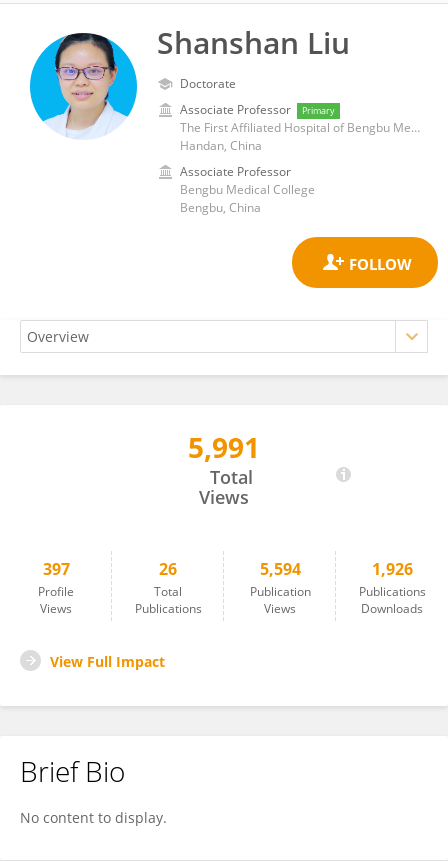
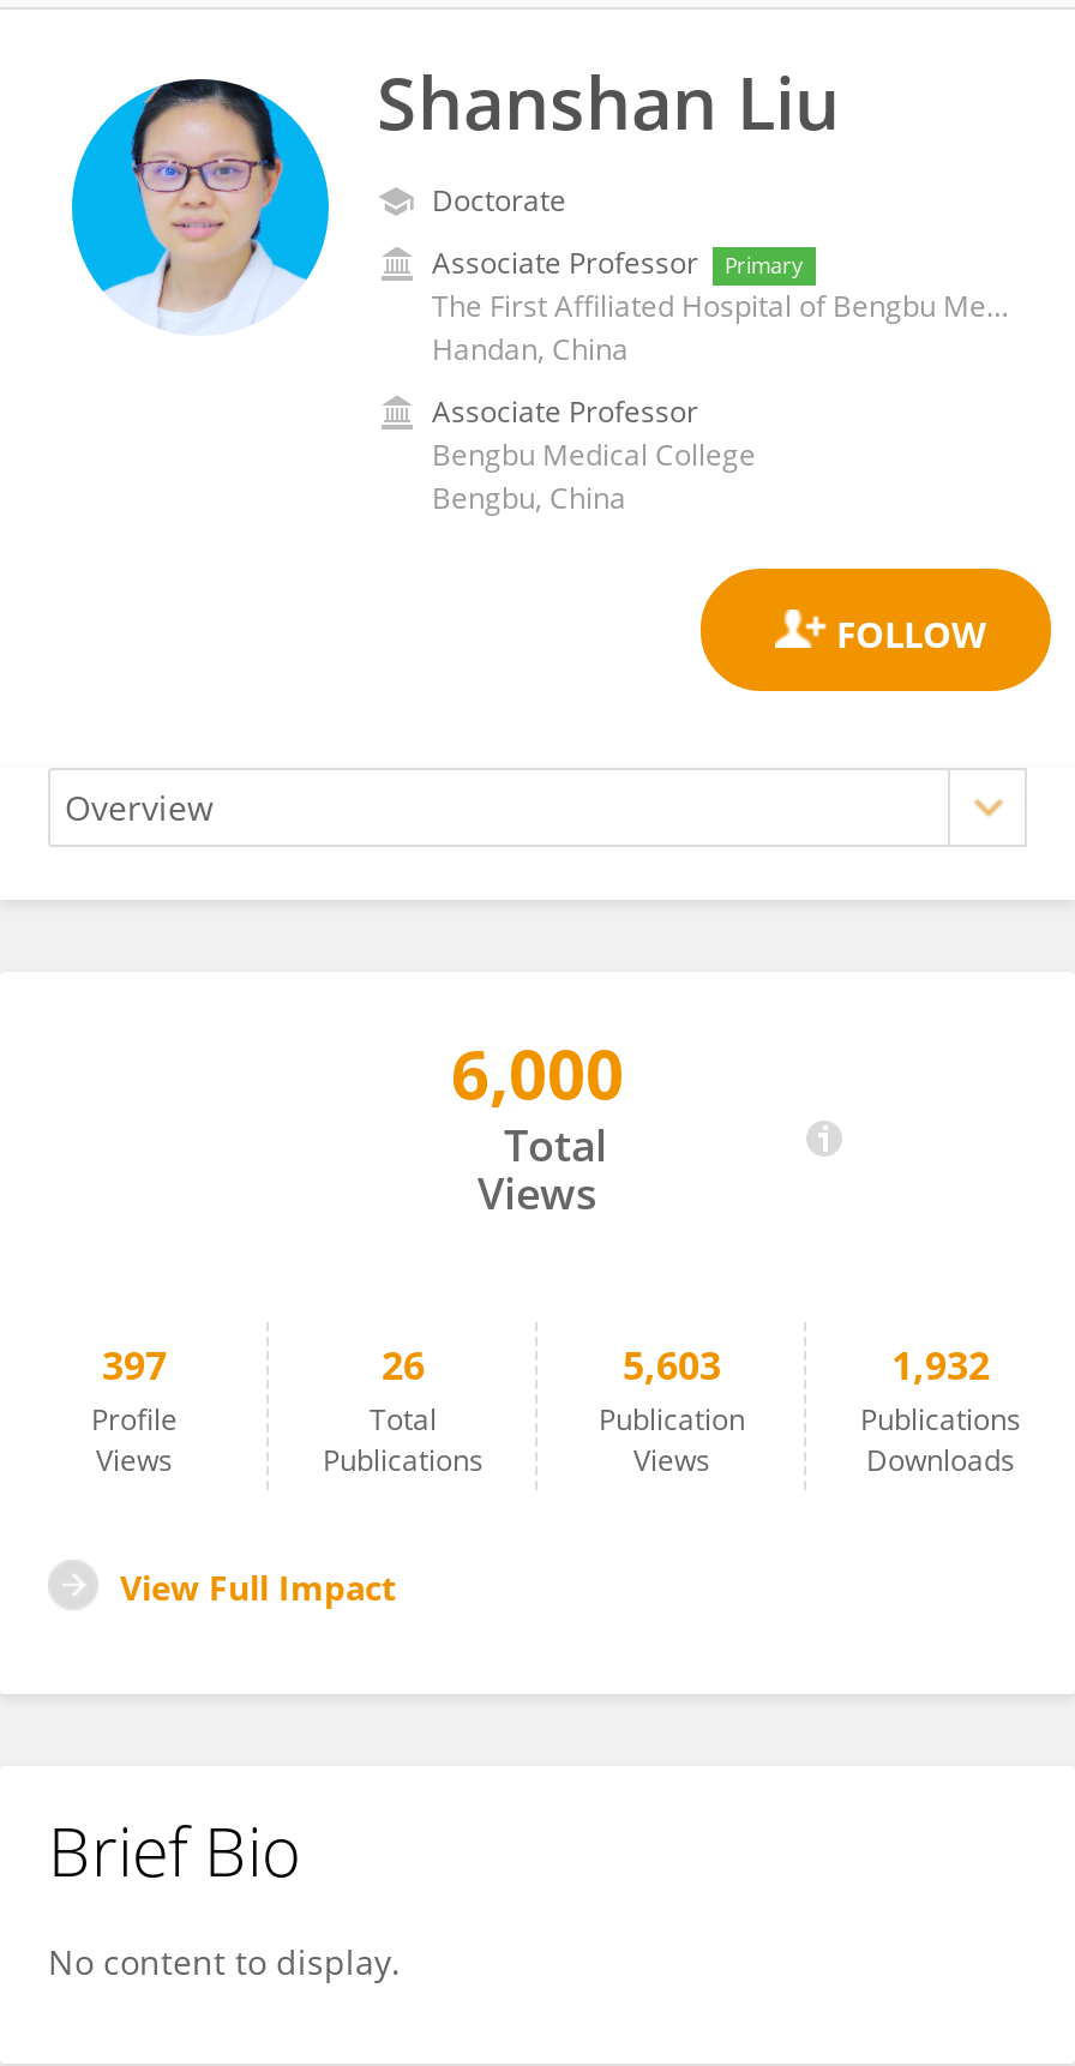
[188,428,260,466] 5,991 -> [451,1027,624,1118] 6,000
[259,558,300,580] 5,594 -> [623,1339,721,1392] 5,603
[371,558,412,580] 1,926 -> [891,1339,990,1392] 1,932

